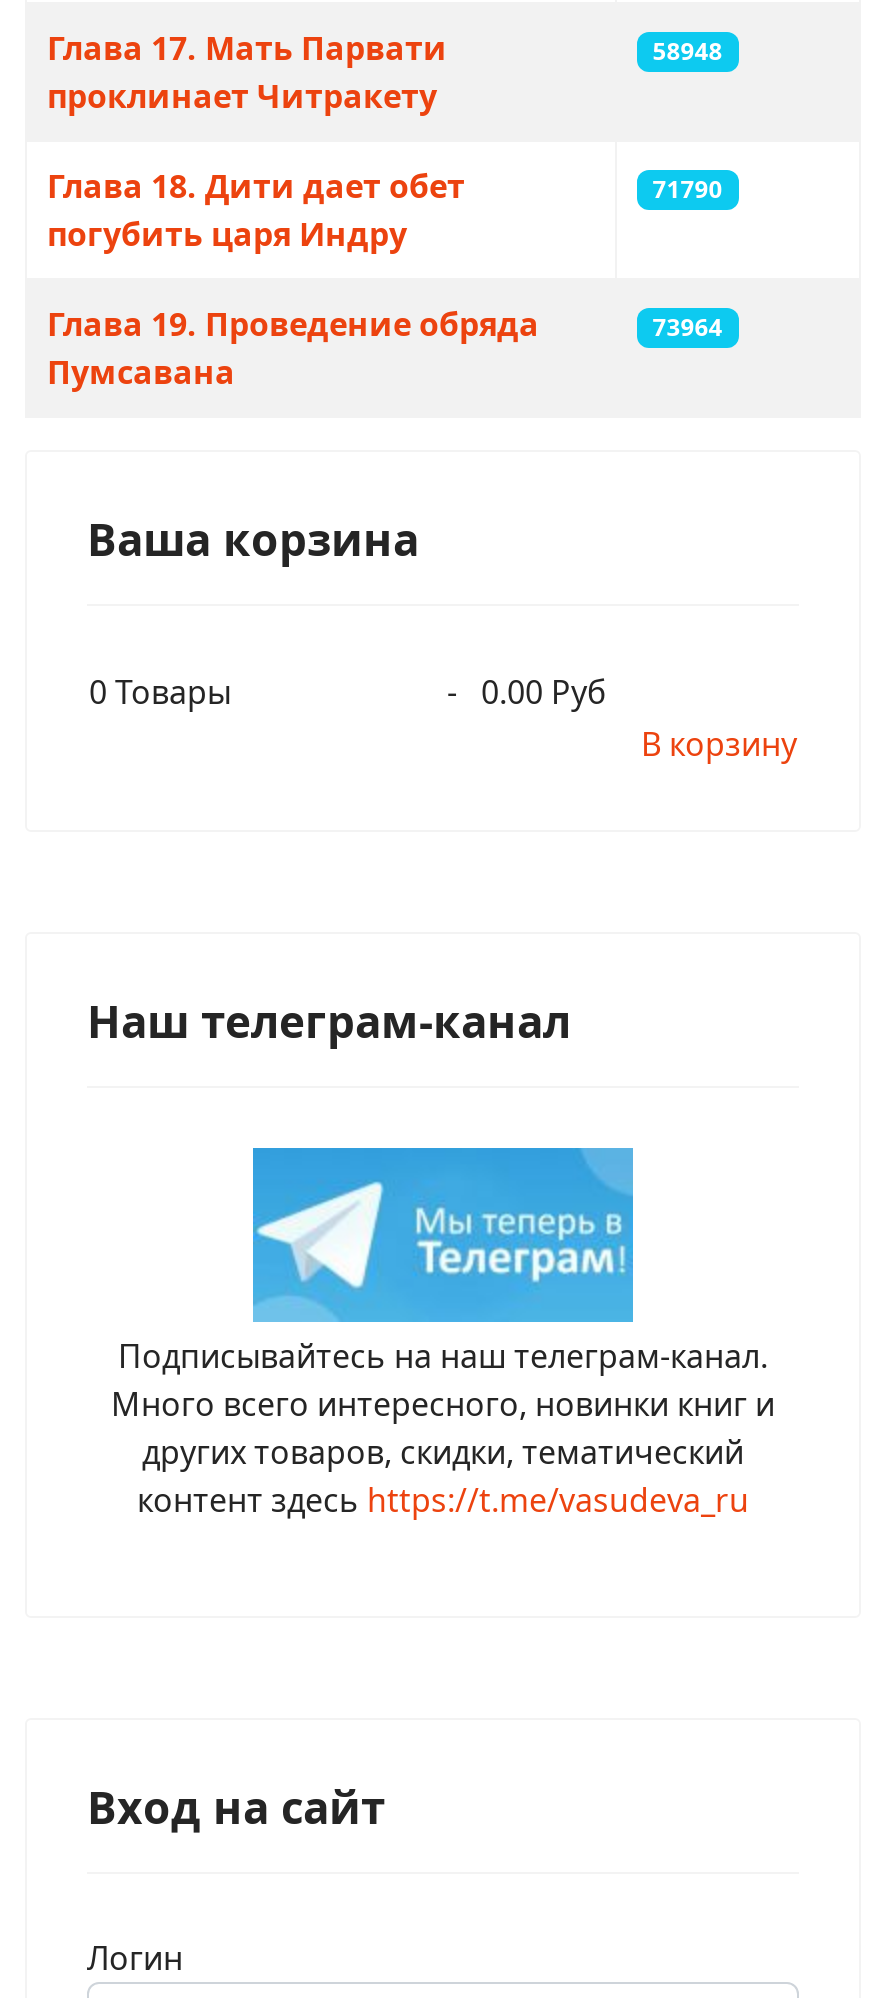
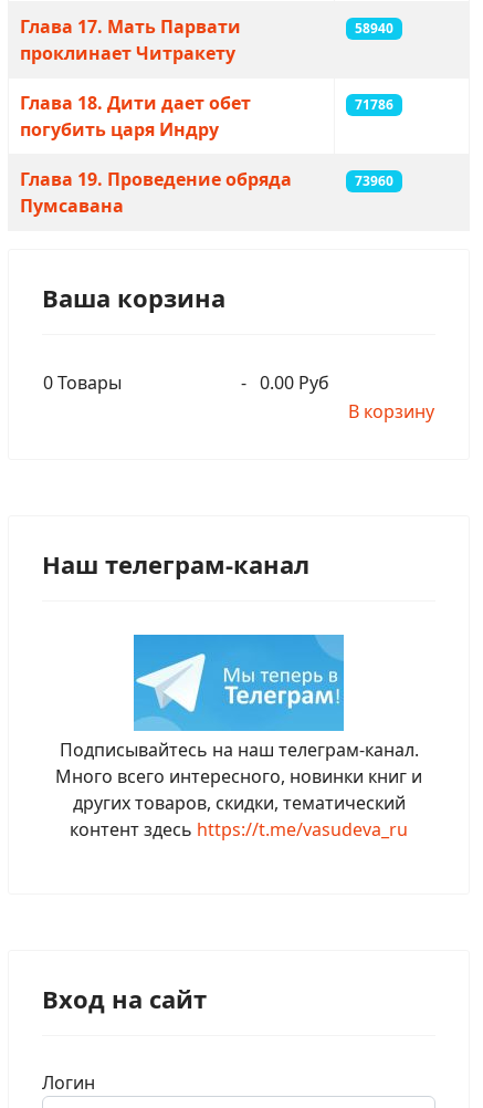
[653,34,723,68] 58948 -> [355,19,393,38] 58940
[653,172,723,206] 71790 -> [355,95,393,114] 71786
[653,310,723,344] 73964 -> [355,171,393,190] 73960

